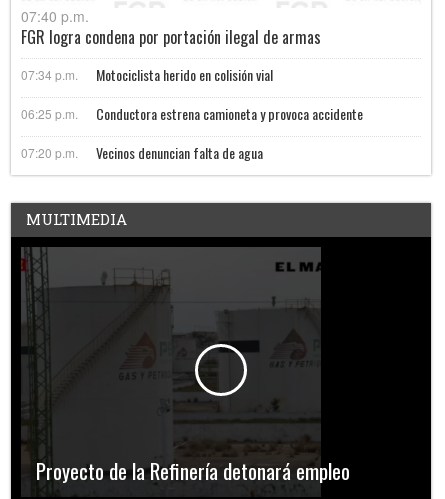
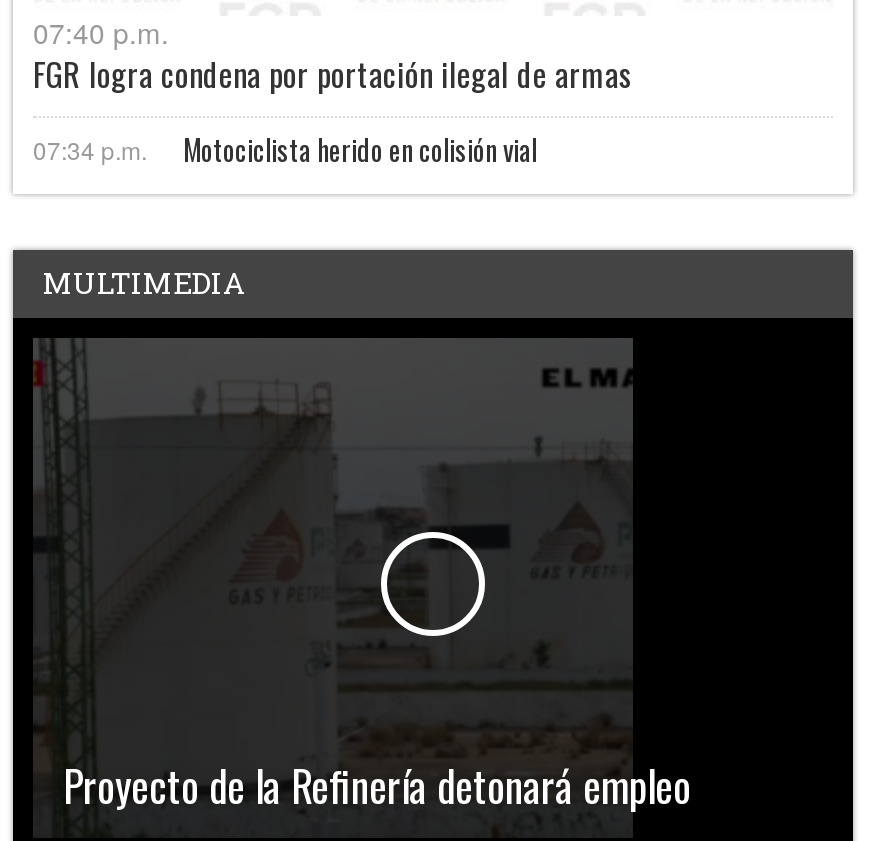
[21,103,363,163] 06:25 p.m. | Conductora estrena camioneta y provoca accidente | 07:20 p.m. | Vecinos denuncian falta de agua -> none

